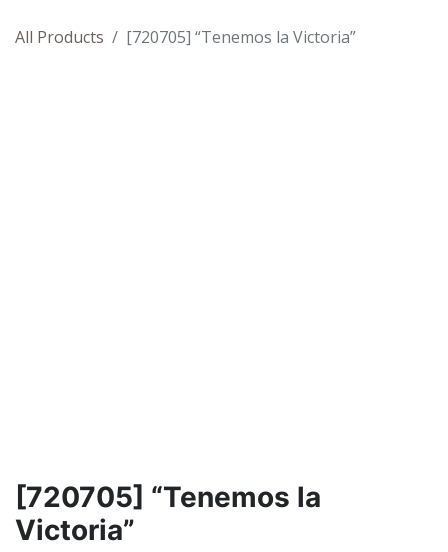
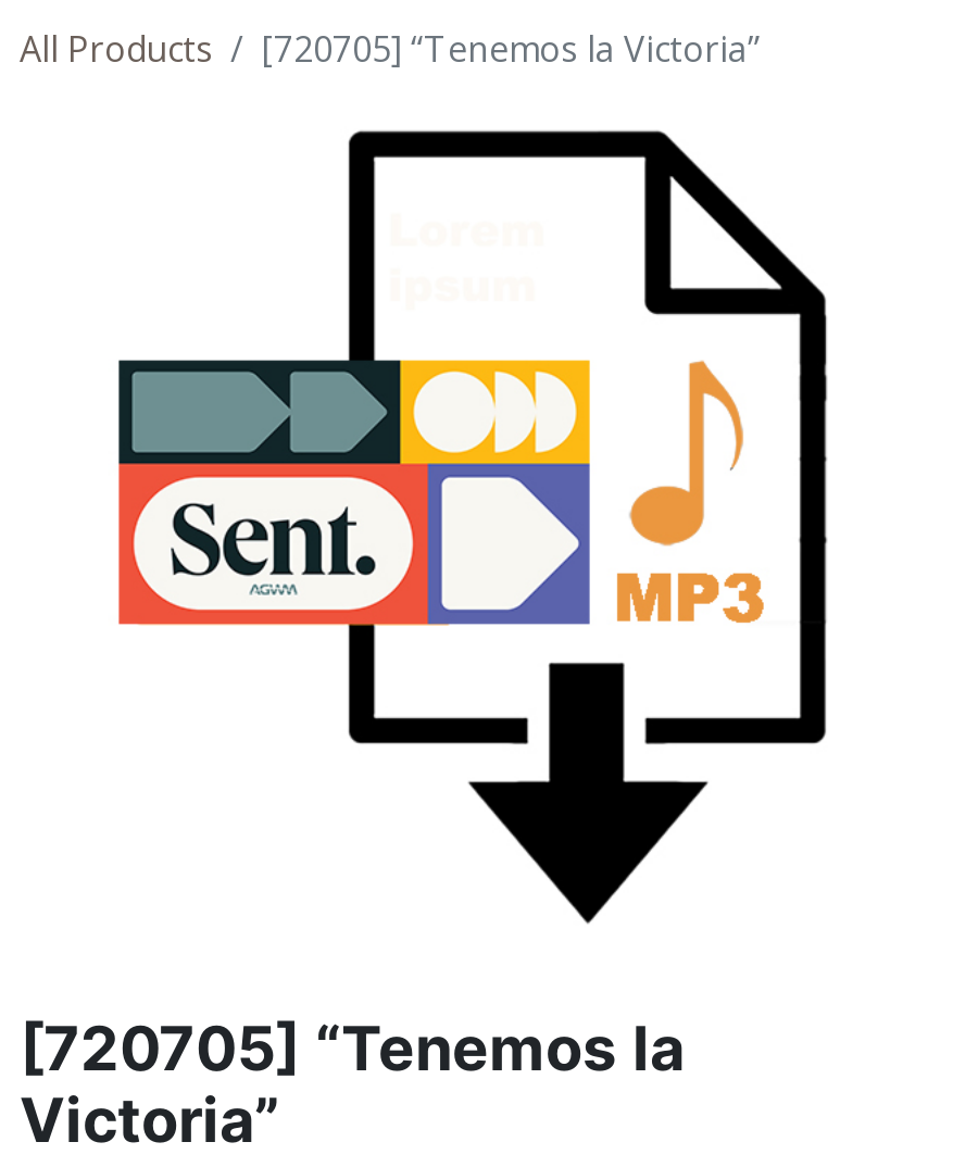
none -> [115,129,828,925] [image]

